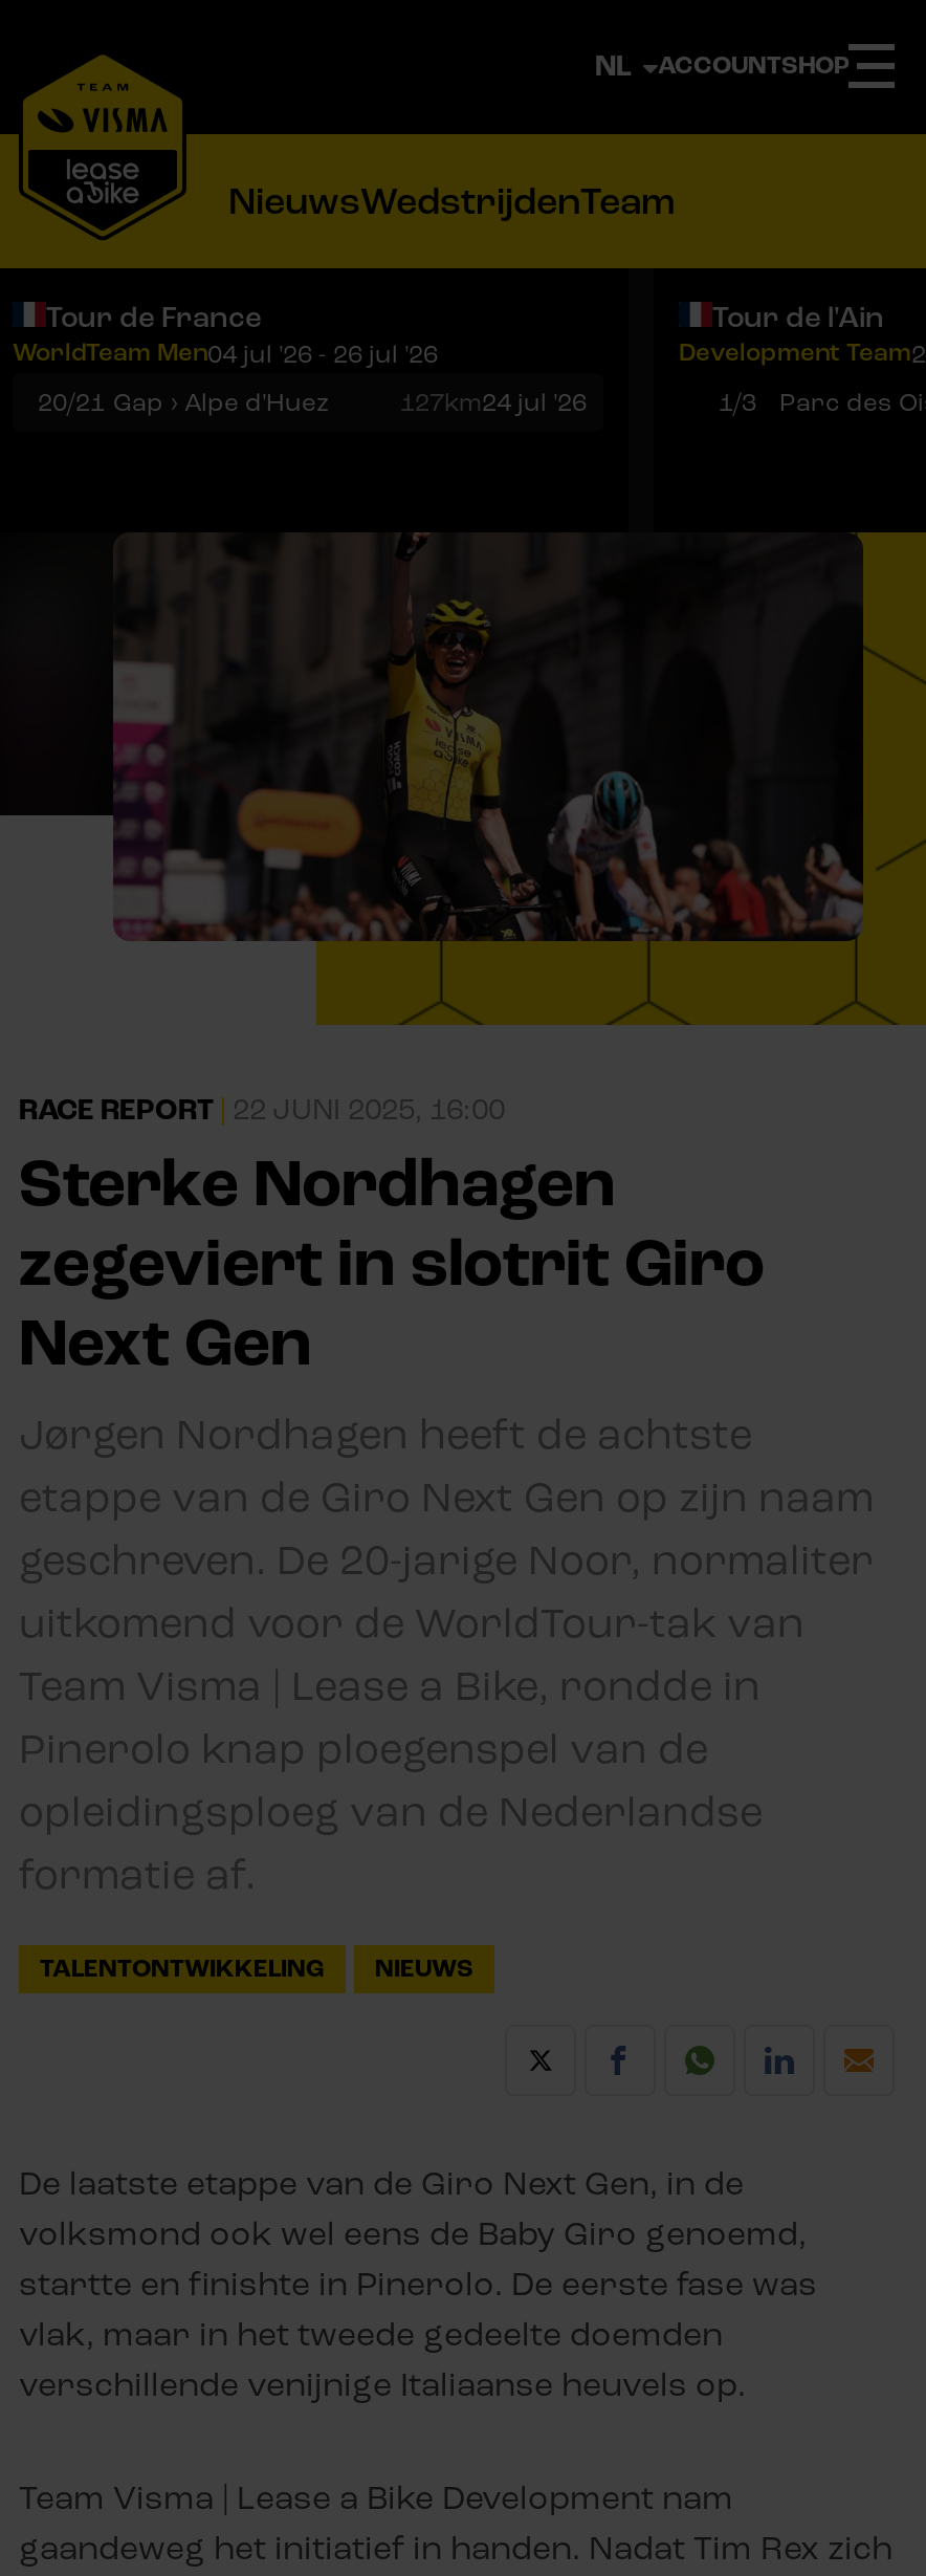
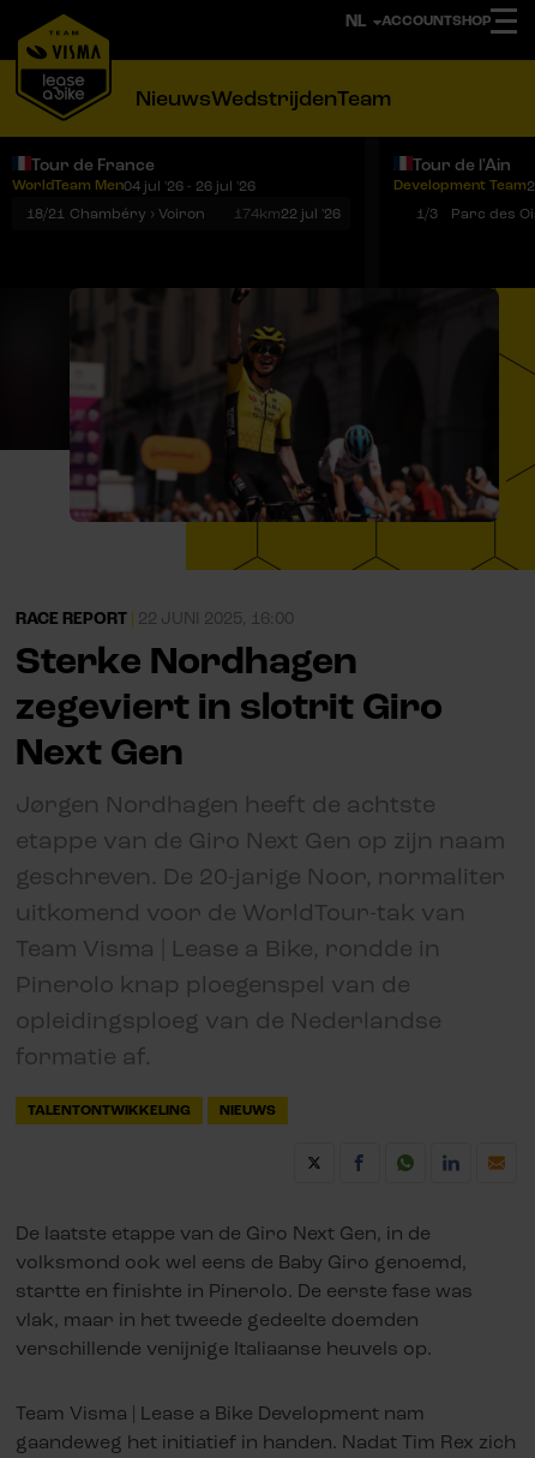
[38,388,587,417] 20/21 Gap › Alpe d'Huez | 127km24 jul '26 -> [26,205,341,222] 18/21 Chambéry › Voiron | 174km22 jul '26

